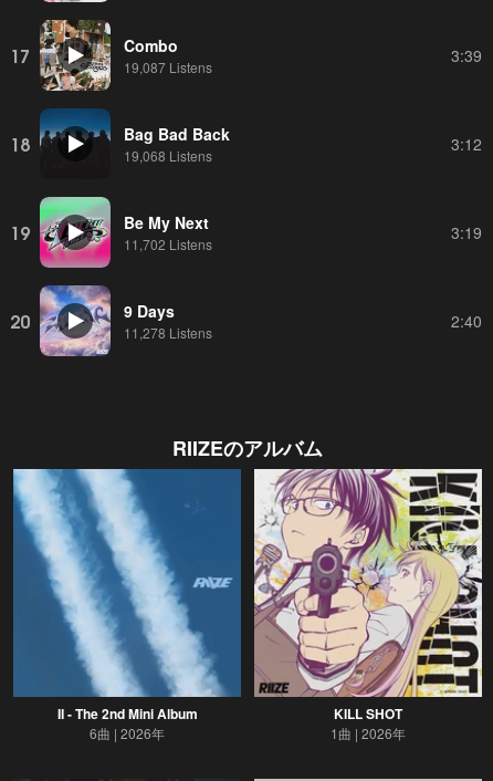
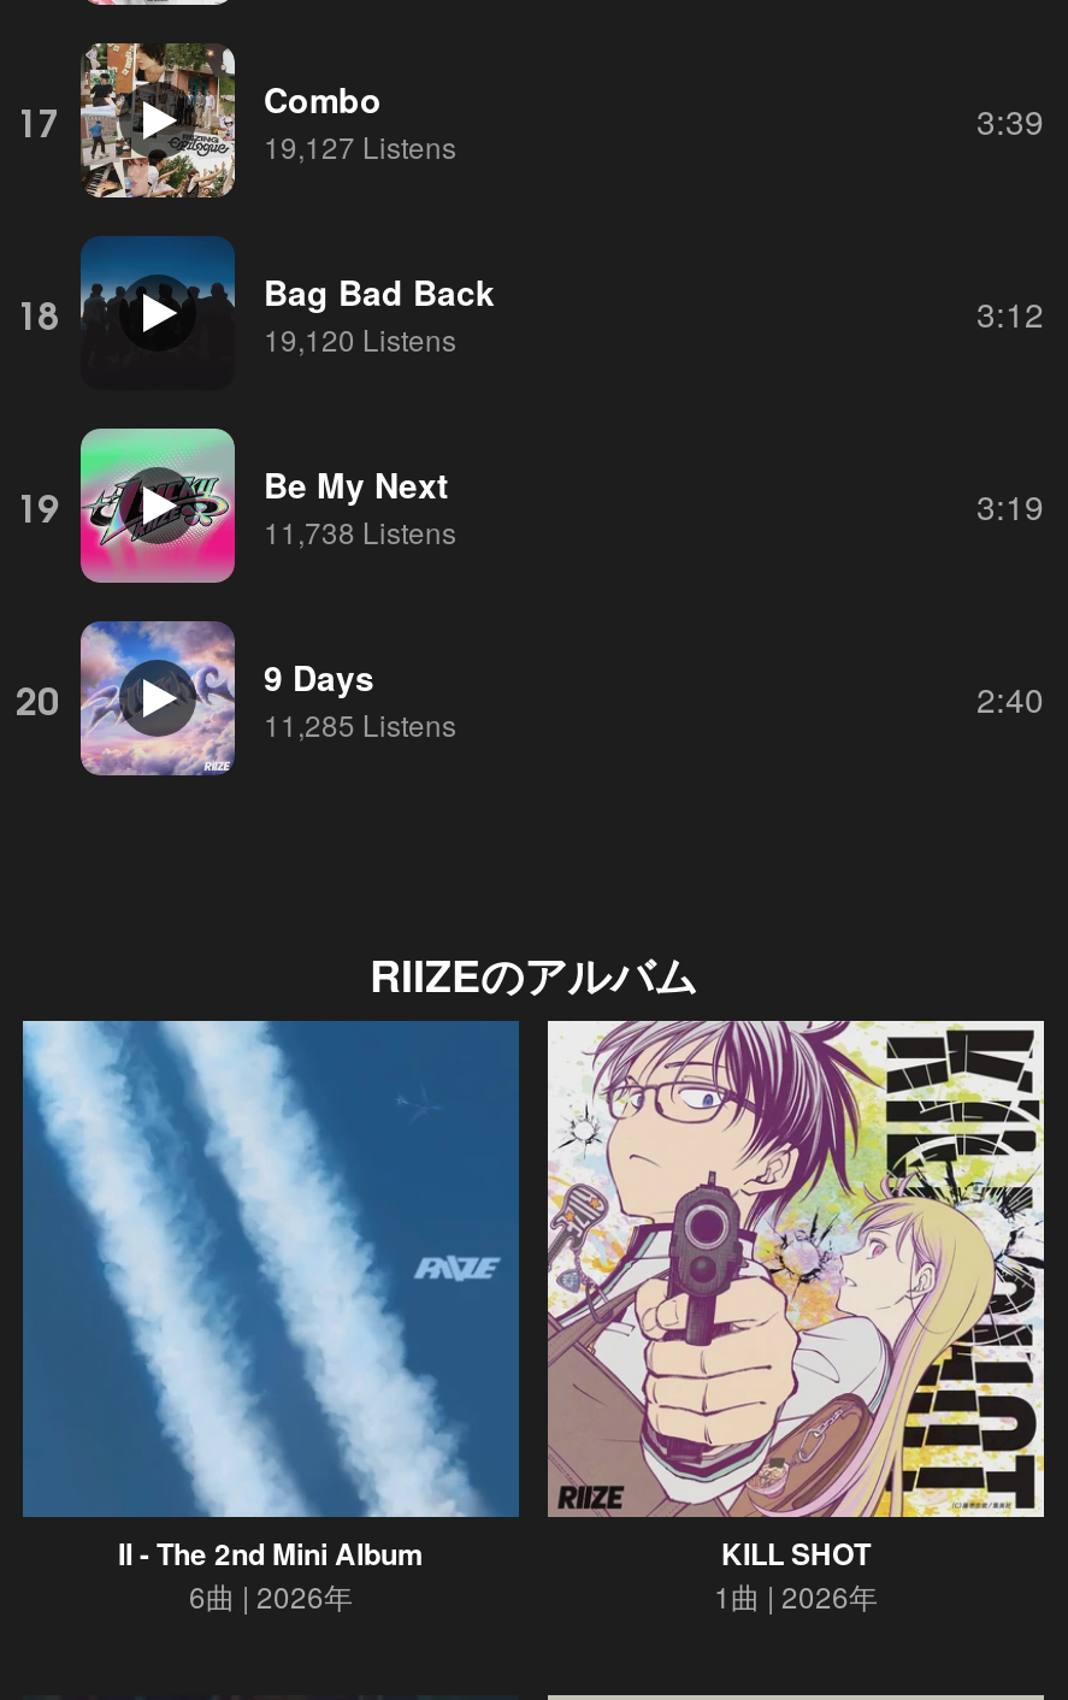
[124,57,212,76] 19,087 Listens -> [264,124,456,165] 19,127 Listens
[124,145,212,164] 19,068 Listens -> [264,317,456,358] 19,120 Listens
[124,234,212,253] 11,702 Listens -> [264,509,456,550] 11,738 Listens
[124,322,212,341] 11,278 Listens -> [264,702,456,743] 11,285 Listens

